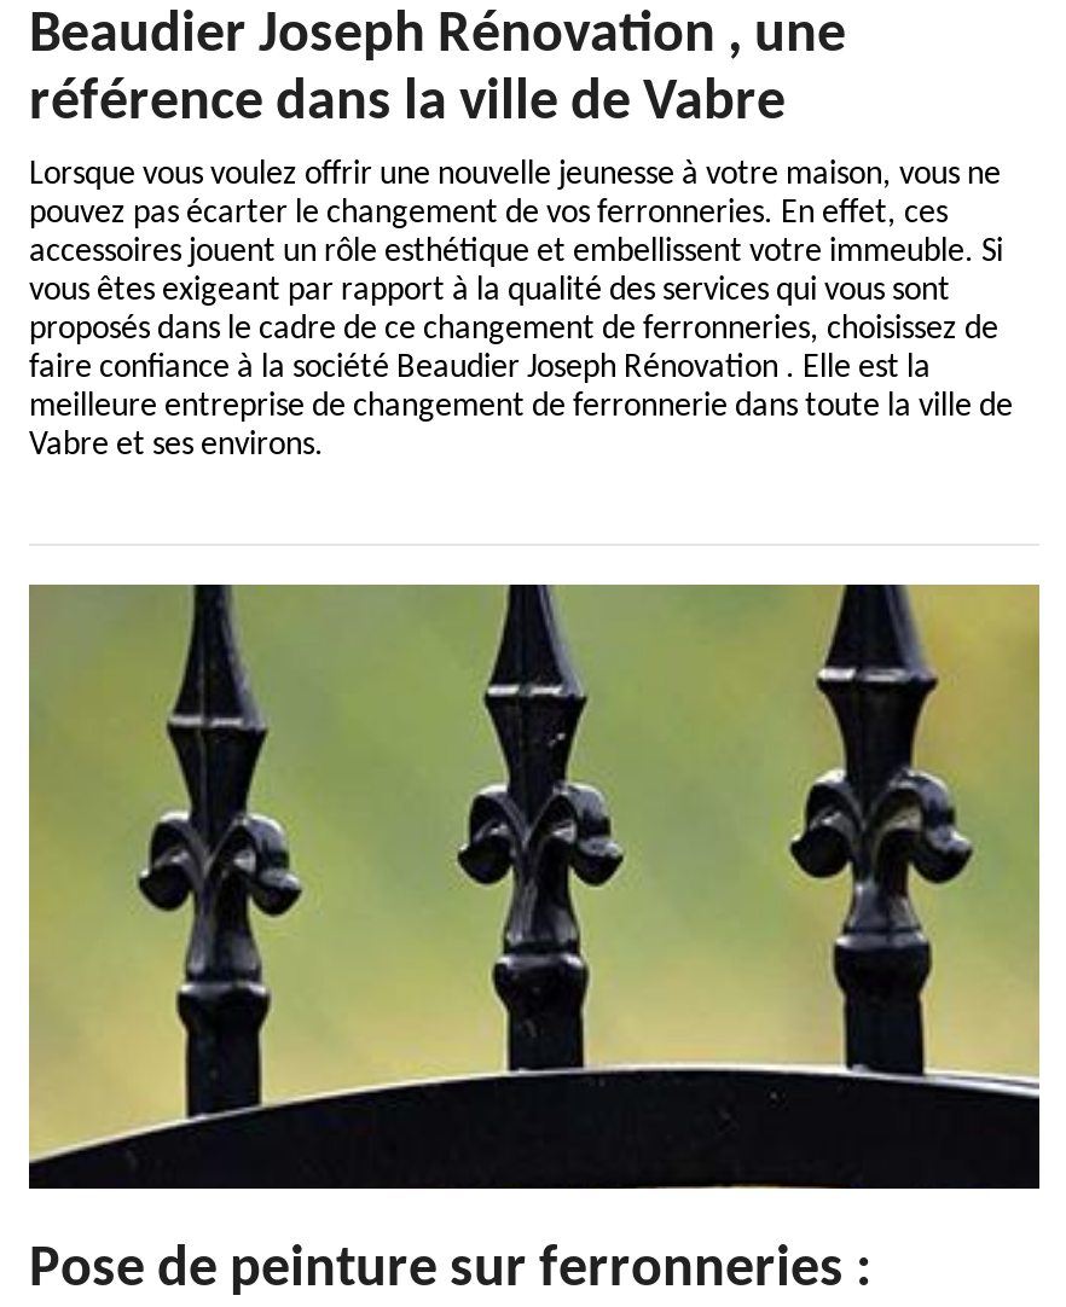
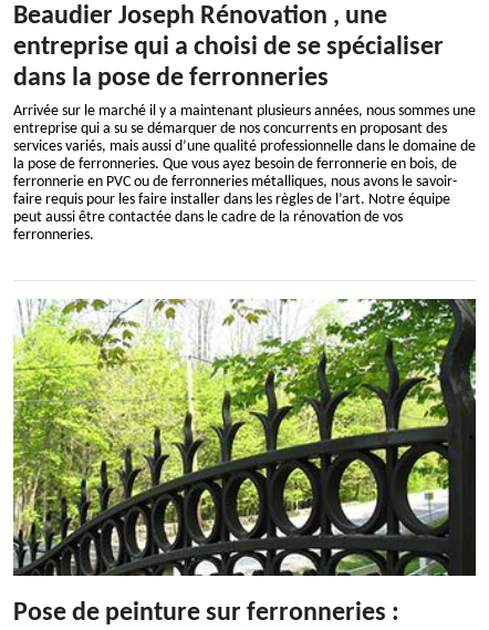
[29,75,1013,464] référence dans la ville de Vabre | Lorsque vous voulez offrir une nouvelle jeunesse à votre maison, vous ne | pouvez pas écarter le changement de vos ferronneries. En effet, ces | accessoires jouent un rôle esthétique et embellissent votre immeuble. Si | vous êtes exigeant par rapport à la qualité des services qui vous sont | proposés dans le cadre de ce changement de ferronneries, choisissez de | faire confiance à la société Beaudier Joseph Rénovation . Elle est la | meilleure entreprise de changement de ferronnerie dans toute la ville de | Vabre et ses environs. -> [13,34,476,244] entreprise qui a choisi de se spécialiser | dans la pose de ferronneries | Arrivée sur le marché il y a maintenant plusieurs années, nous sommes une | entreprise qui a su se démarquer de nos concurrents en proposant des | services variés, mais aussi d’une qualité professionnelle dans le domaine de | la pose de ferronneries. Que vous ayez besoin de ferronnerie en bois, de | ferronnerie en PVC ou de ferronneries métalliques, nous avons le savoir- | faire requis pour les faire installer dans les règles de l’art. Notre équipe | peut aussi être contactée dans le cadre de la rénovation de vos | ferronneries.
[27,582,1042,1191] [image] -> [12,298,477,577] [image]

